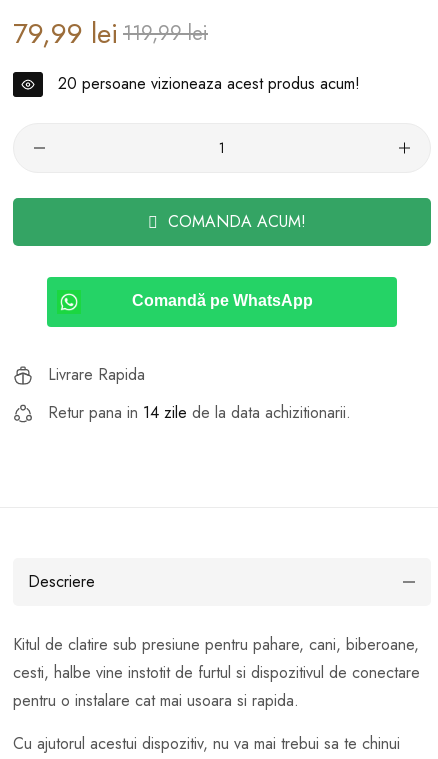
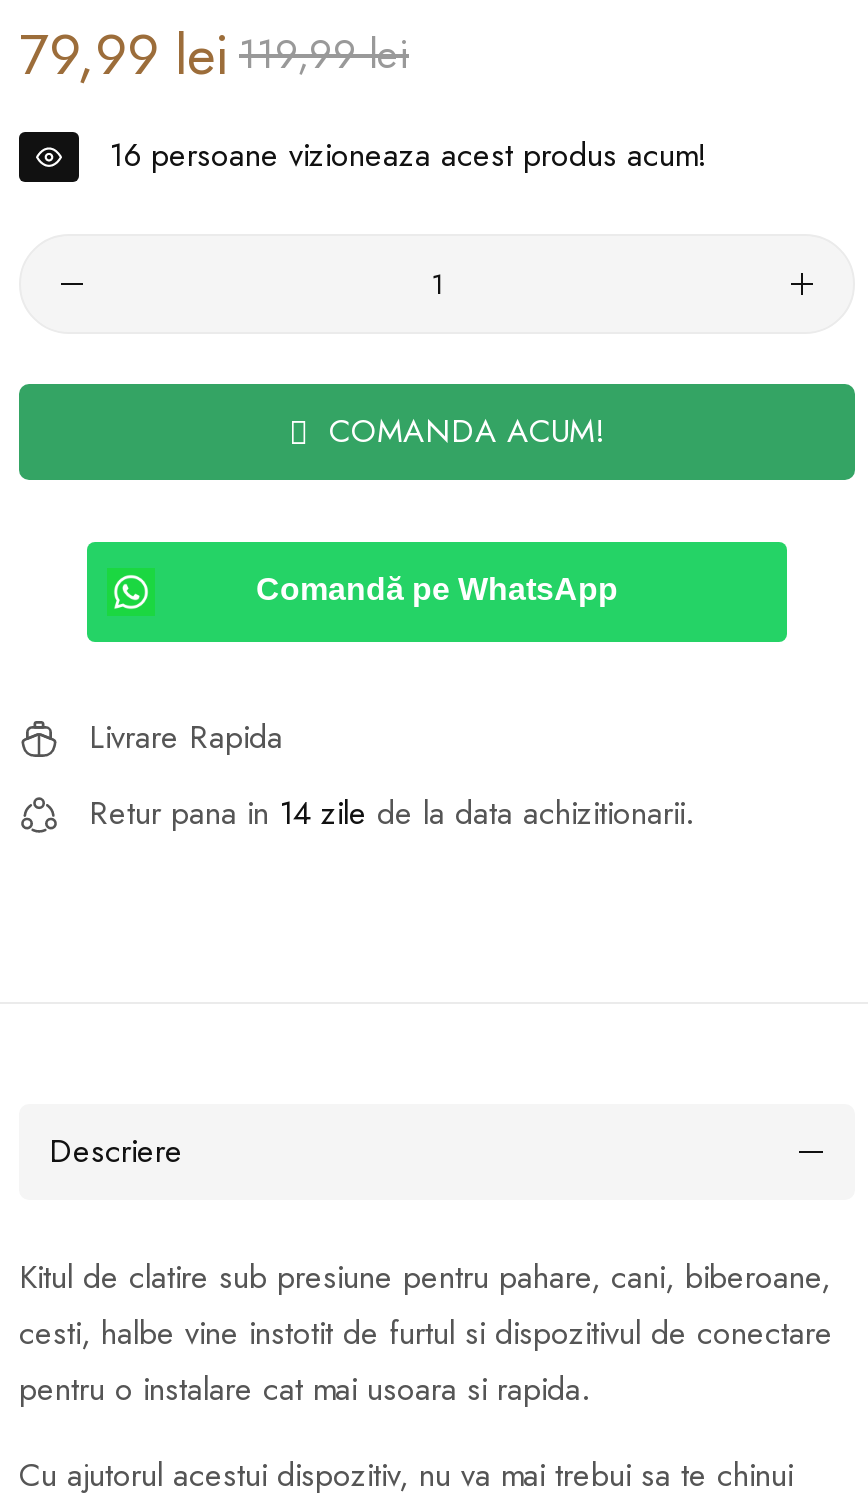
[58,72,360,95] 20 persoane vizioneaza acest produs acum! -> [109,132,707,178] 16 persoane vizioneaza acest produs acum!

